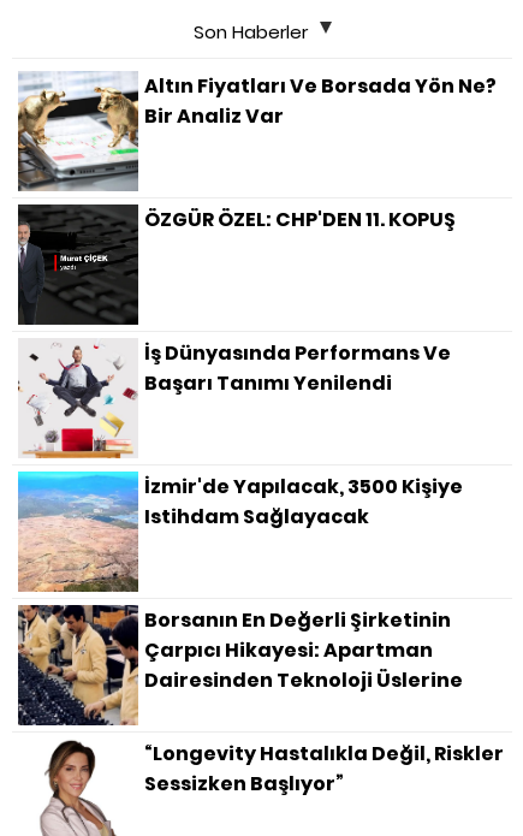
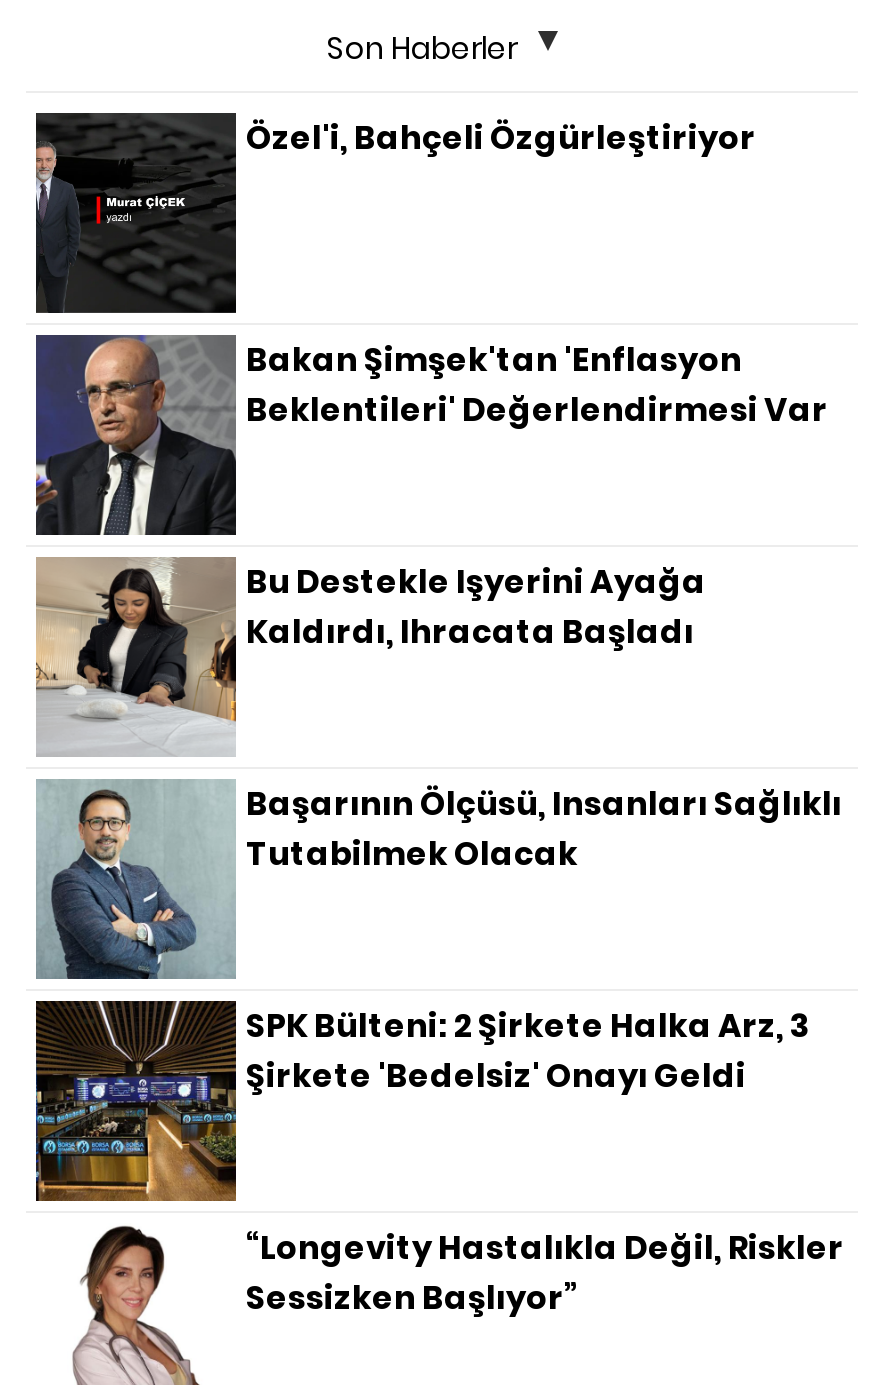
[17,71,497,191] [image] | Altın Fiyatları Ve Borsada Yön Ne? | Bir Analiz Var -> [34,111,756,313] [image] | Özel'i, Bahçeli Özgürleştiriyor
[17,204,456,326] [image] | ÖZGÜR ÖZEL: CHP'DEN 11. KOPUŞ -> [34,335,828,535] [image] | Bakan Şimşek'tan 'enflasyon | Beklentileri' Değerlendirmesi Var
[19,339,451,459] [image] | İş Dünyasında Performans Ve | Başarı Tanımı Yenilendi -> [34,557,706,757] [image] | Bu Destekle Işyerini Ayağa | Kaldırdı, Ihracata Başladı
[17,470,463,593] [image] | İzmir'de Yapılacak, 3500 Kişiye | Istihdam Sağlayacak -> [36,779,842,981] [image] | Başarının Ölçüsü, Insanları Sağlıklı | Tutabilmek Olacak
[17,604,463,727] [image] | Borsanın En Değerli Şirketinin | Çarpıcı Hikayesi: Apartman | Dairesinden Teknoloji Üslerine -> [34,999,810,1203] [image] | SPK Bülteni: 2 Şirkete Halka Arz, 3 | Şirkete 'bedelsiz' Onayı Geldi

